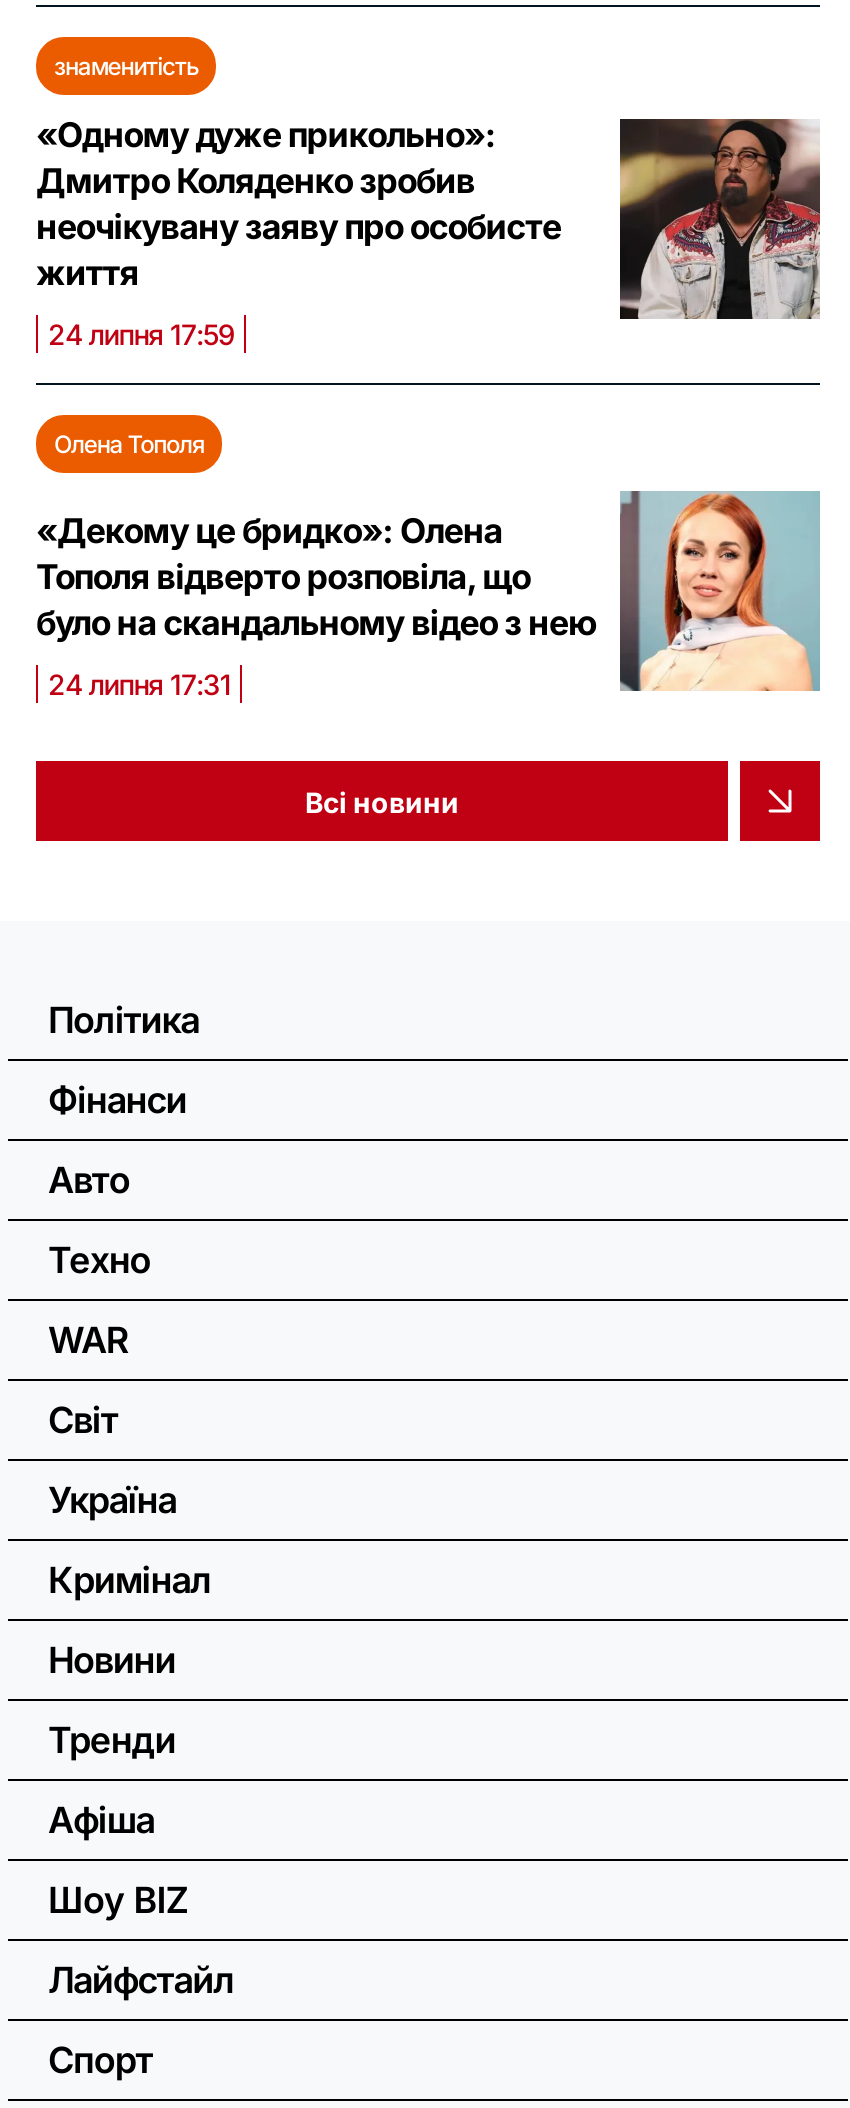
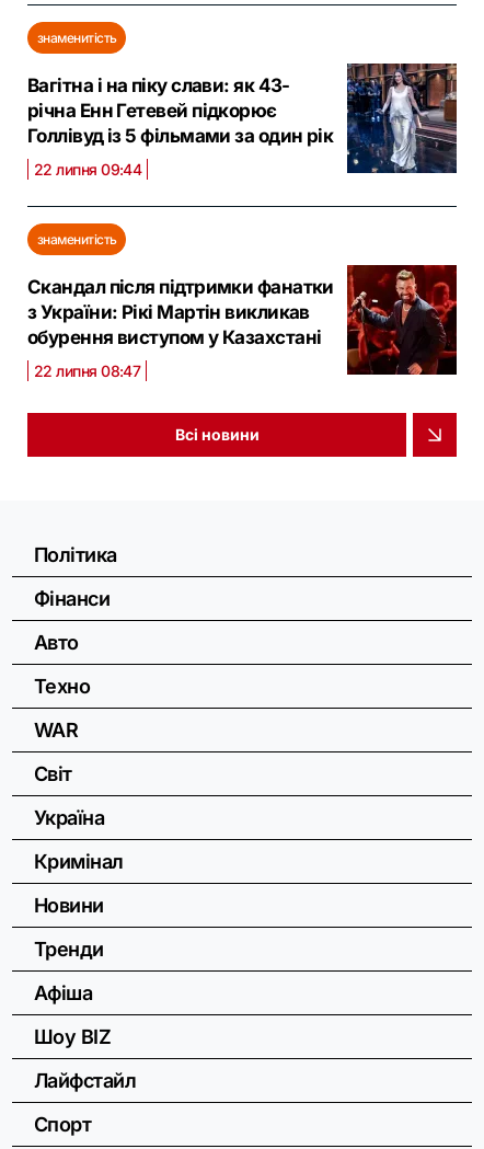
[36,115,820,322] [image] | «Одному дуже прикольно»: | Дмитро Коляденко зробив | неочікувану заяву про особисте | життя -> [27,62,457,174] [image] | Вагітна і на піку слави: як 43- | річна Енн Гетевей підкорює | Голлівуд із 5 фільмами за один рік
[48,317,235,351] 24 липня 17:59 -> [34,159,142,178] 22 липня 09:44
[54,429,205,459] Олена Тополя -> [37,231,117,247] знаменитість
[36,490,820,692] [image] | «Декому це бридко»: Олена | Тополя відверто розповіла, що | було на скандальному відео з нею -> [27,264,458,376] [image] | Скандал після підтримки фанатки | з України: Рікі Мартін викликав | обурення виступом у Казахстані
[48,667,231,701] 24 липня 17:31 -> [34,361,140,380] 22 липня 08:47

